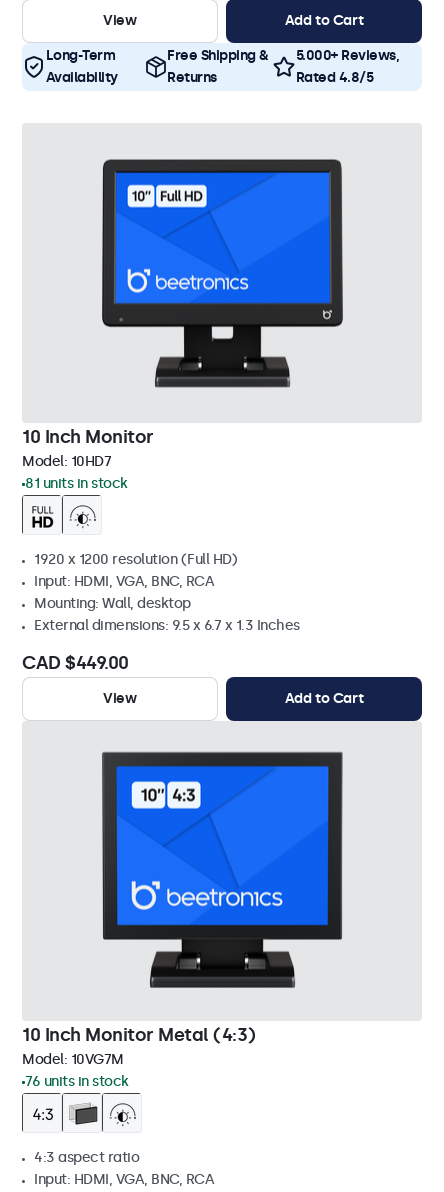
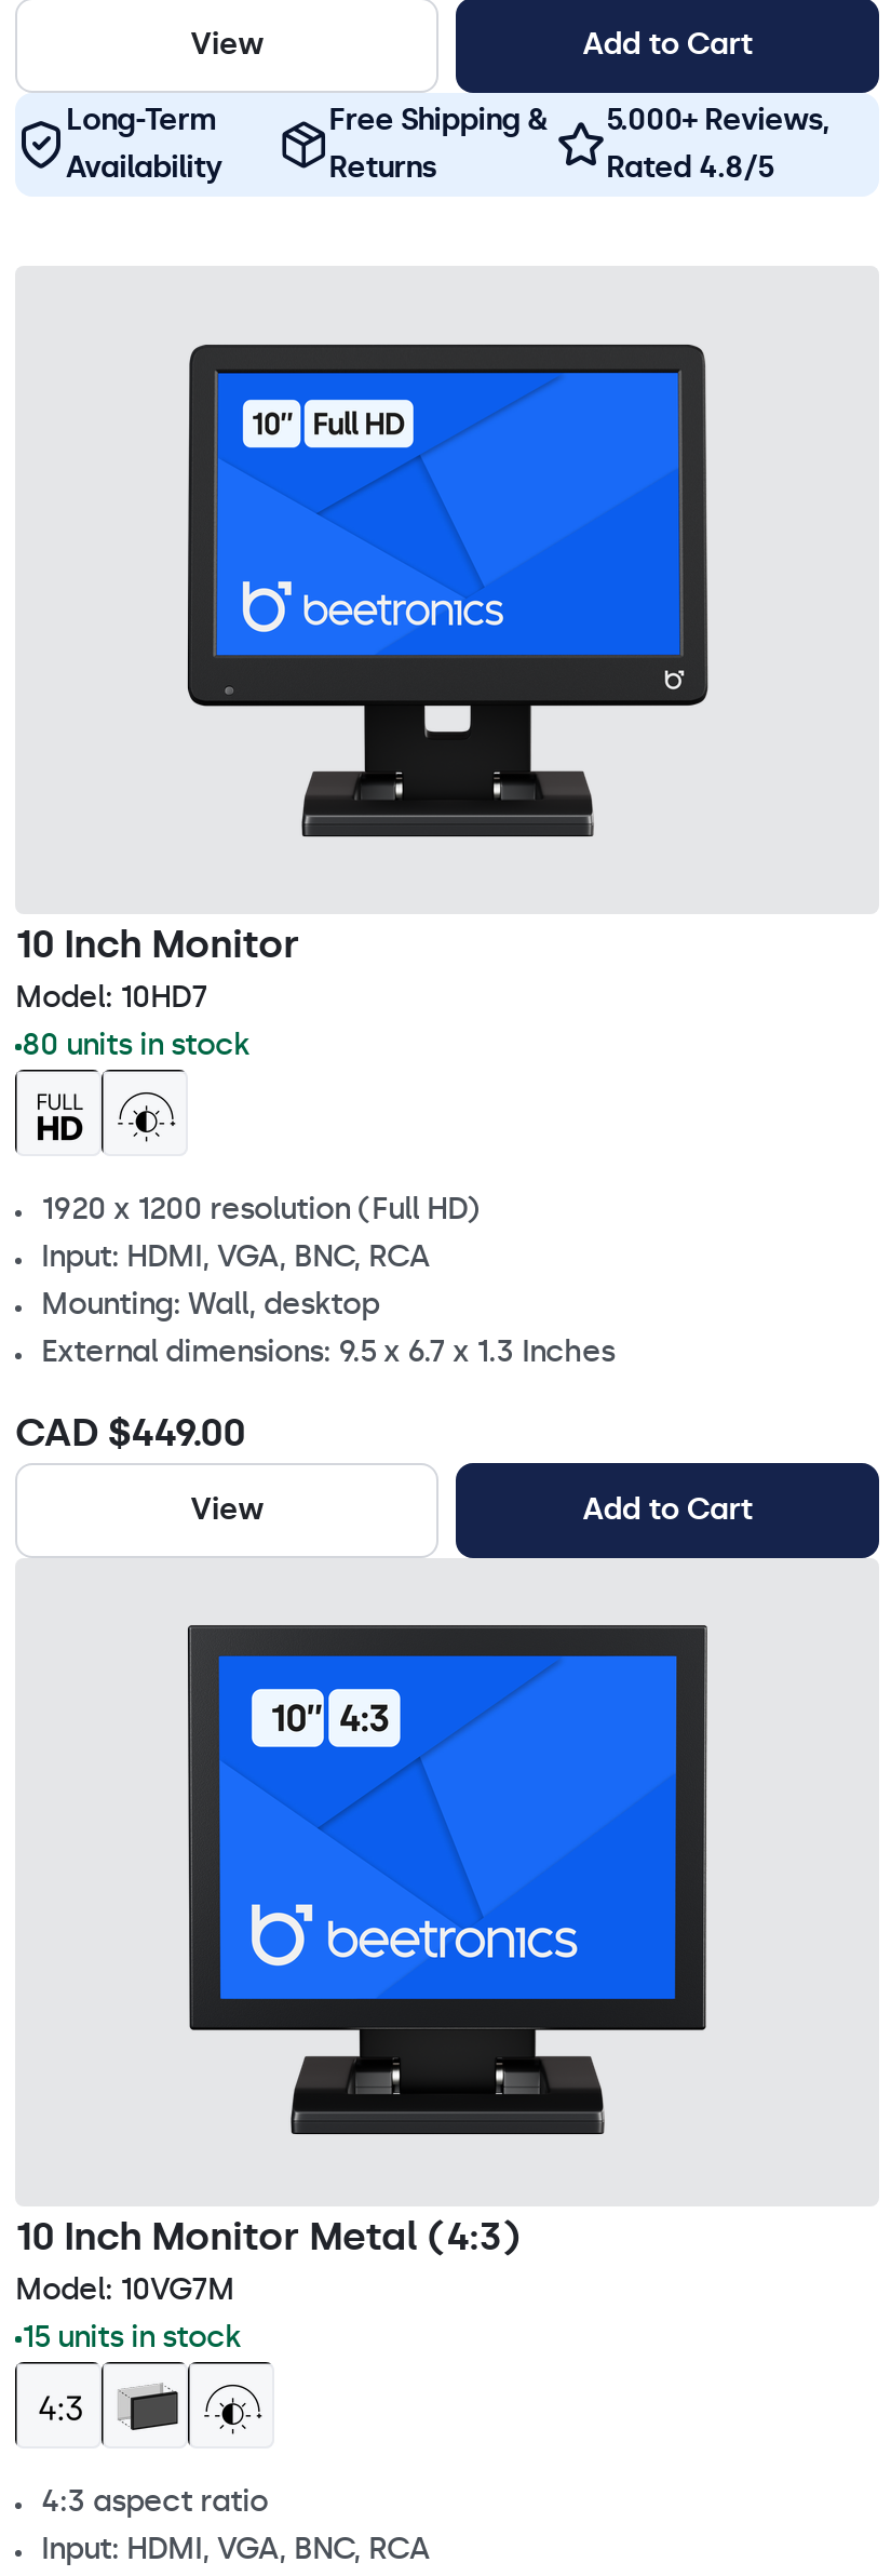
[25,475,127,492] 81 units in stock -> [22,1027,249,1063] 80 units in stock
[25,1073,128,1090] 76 units in stock -> [22,2319,241,2356] 15 units in stock

